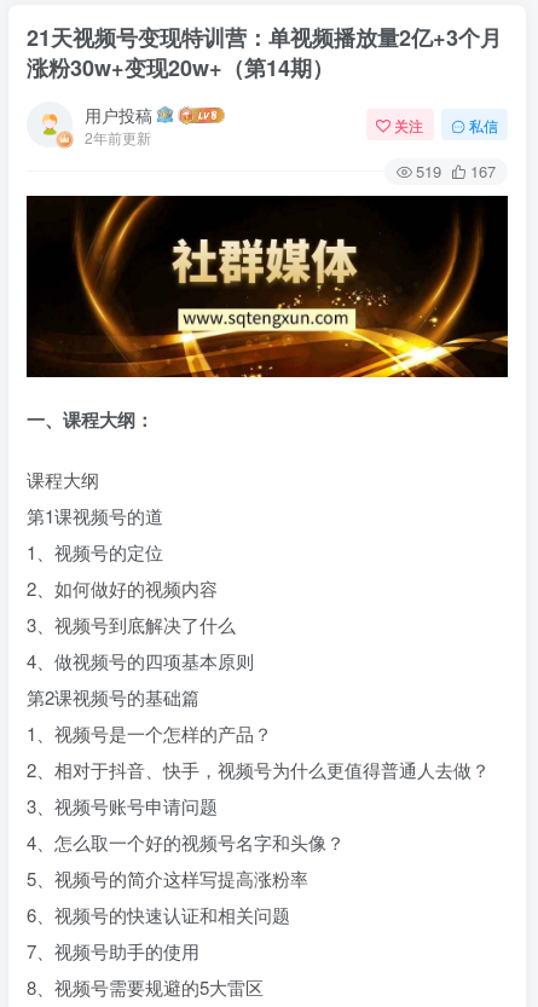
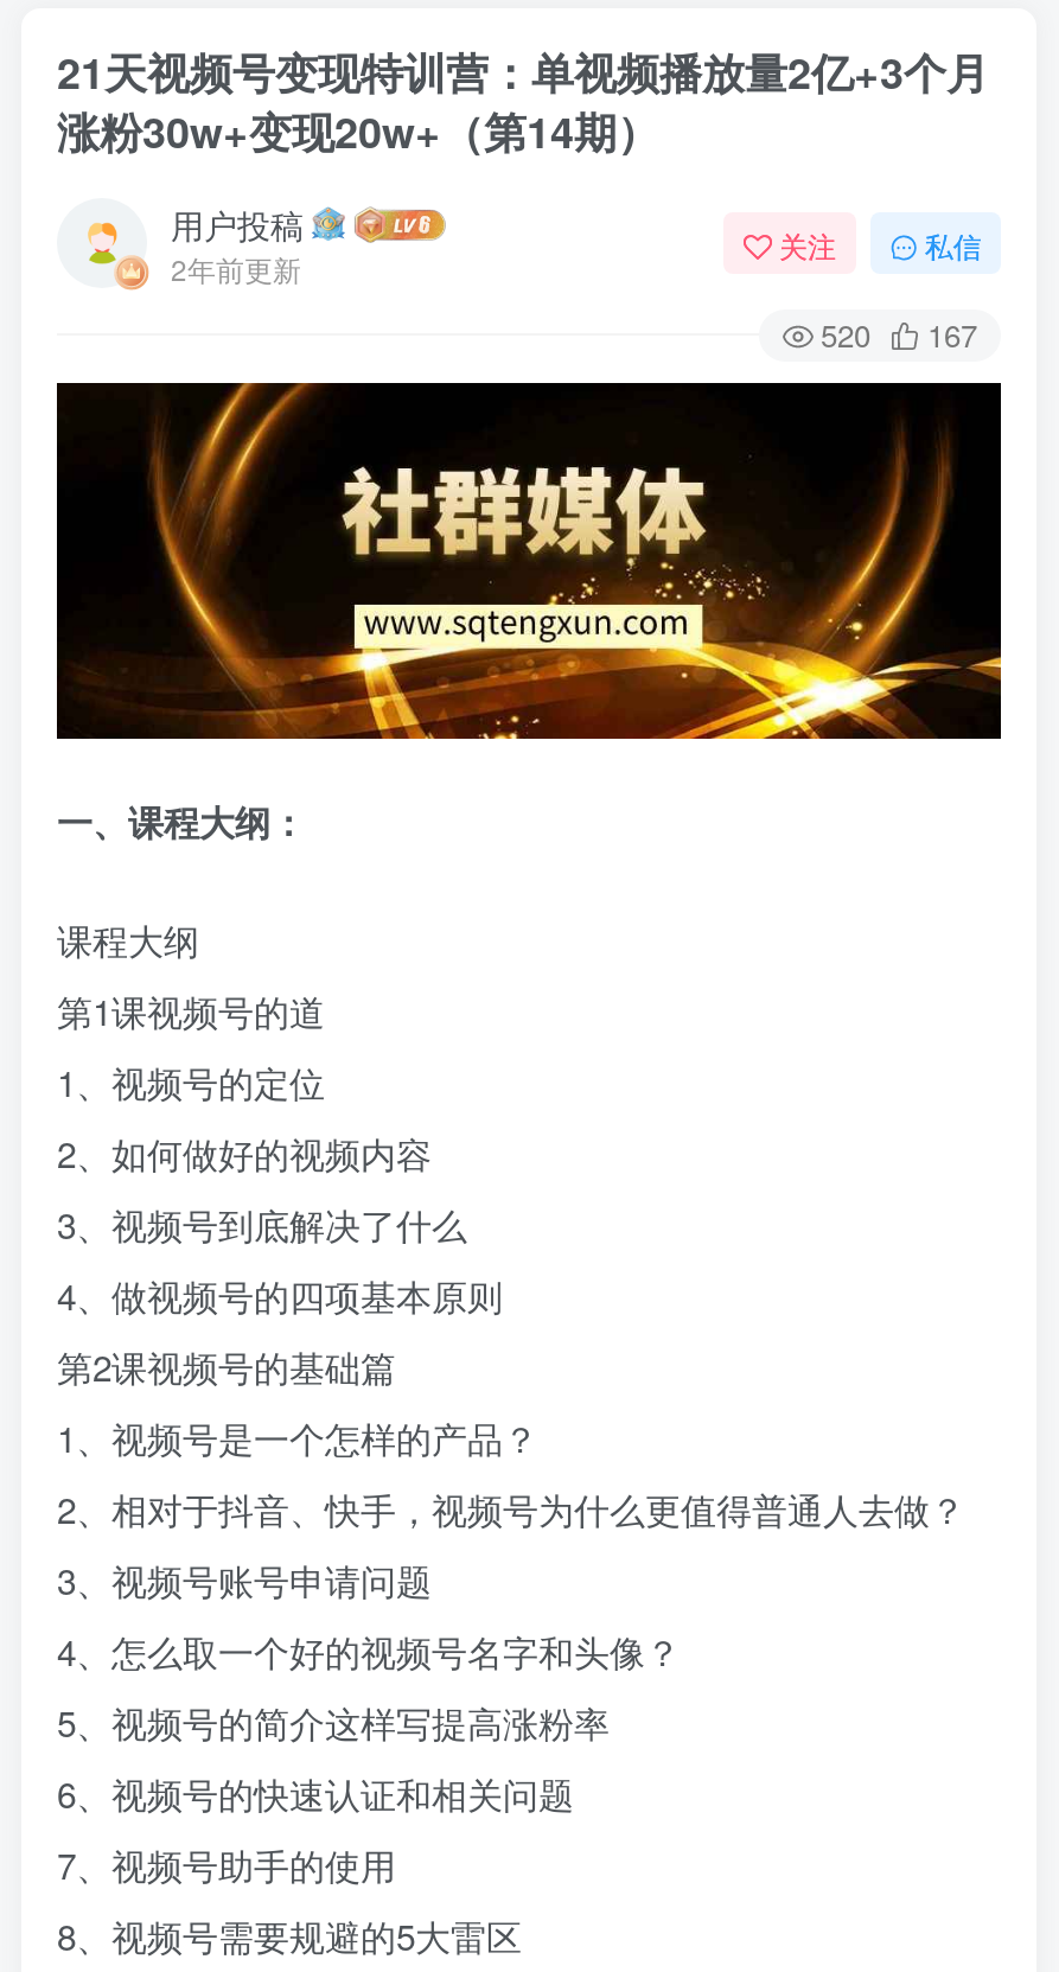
[416,160,496,183] 519 167 -> [821,313,977,358] 520 167

